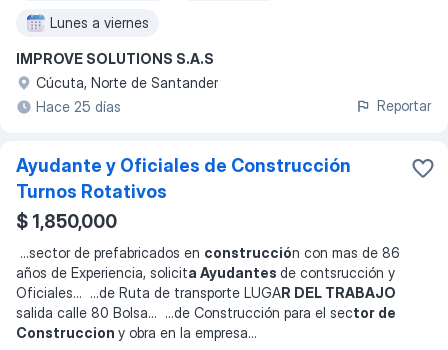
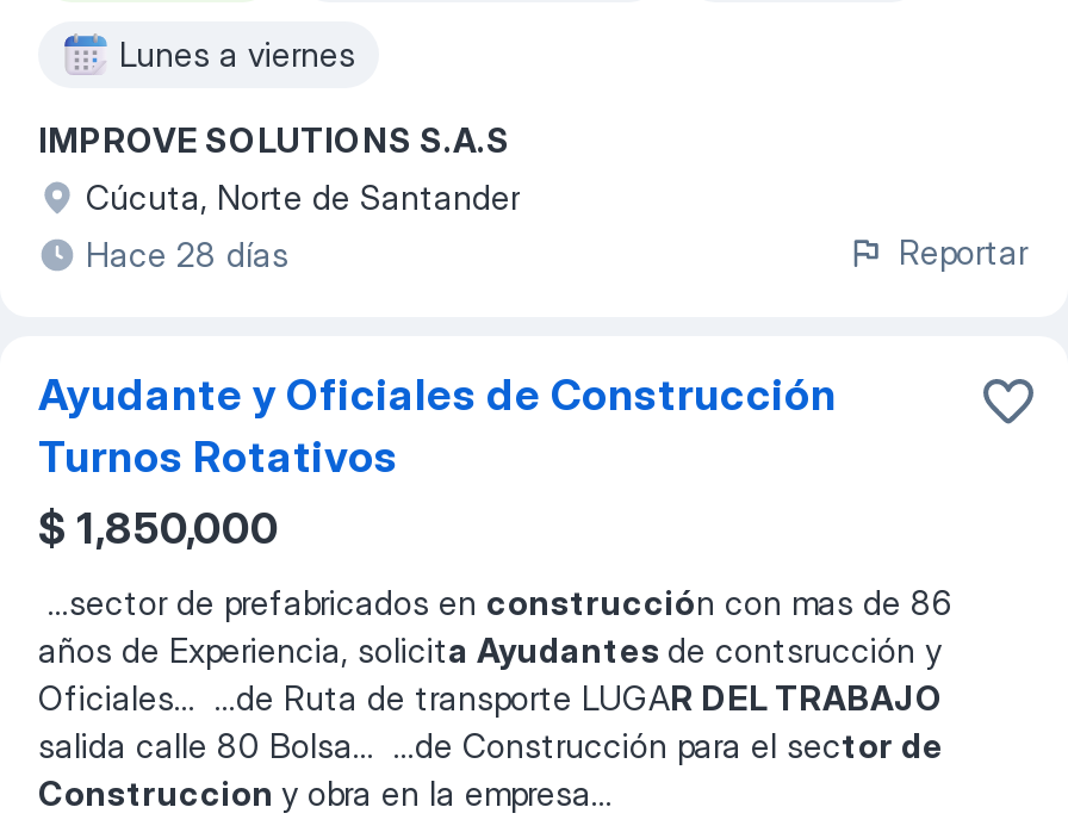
[36,98,121,115] Hace 25 días -> [86,234,288,274] Hace 28 días

